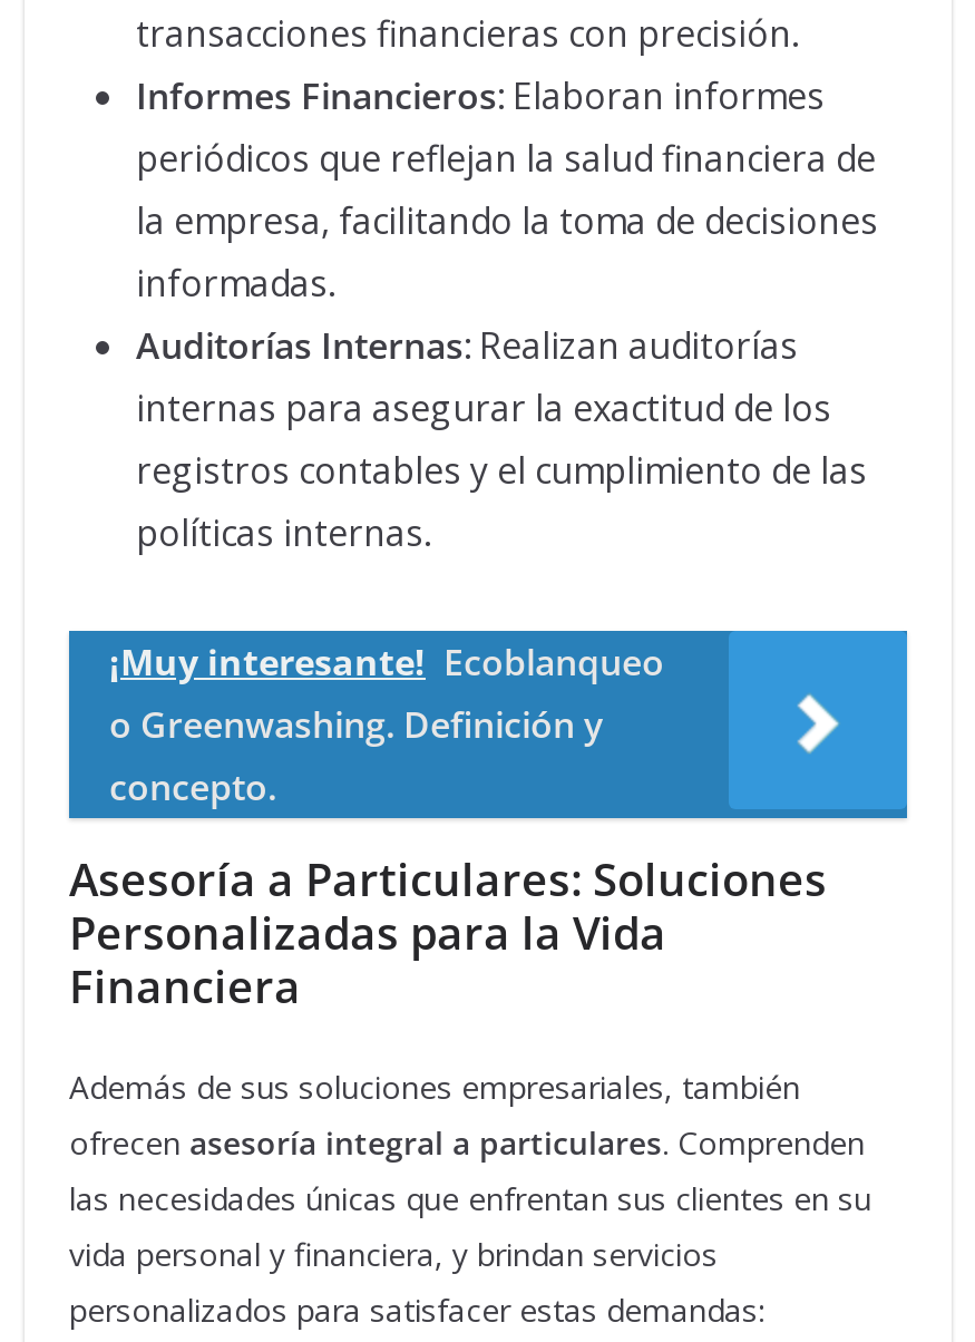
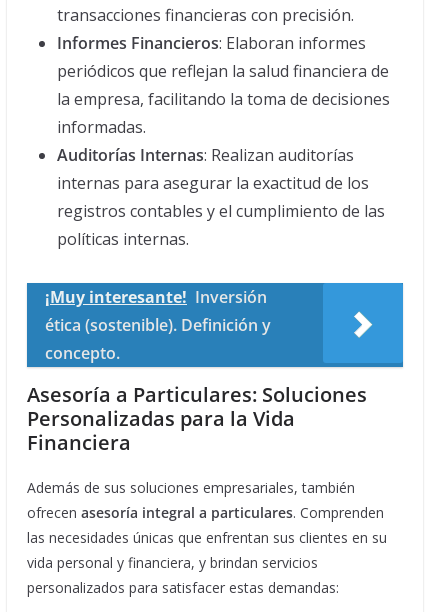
[109,638,664,687] ¡Muy interesante! Ecoblanqueo -> [45,286,267,308] ¡Muy interesante! Inversión
[109,700,604,749] o Greenwashing. Definición y -> [45,314,271,336] ética (sostenible). Definición y

